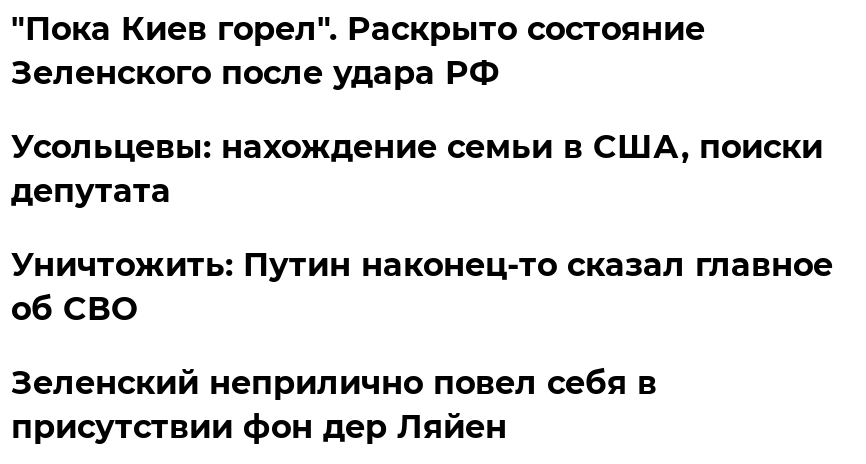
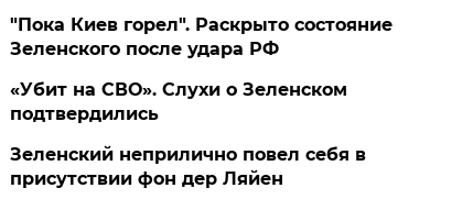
[11,128,833,328] Усольцевы: нахождение семьи в США, поиски | депутата | Уничтожить: Путин наконец-то сказал главное | об СВО -> [10,79,348,124] «Убит на СВО». Слухи о Зеленском | подтвердились

